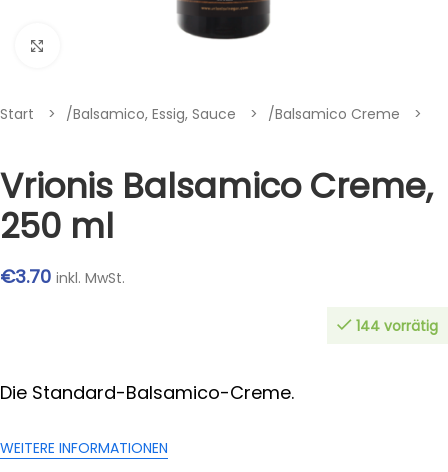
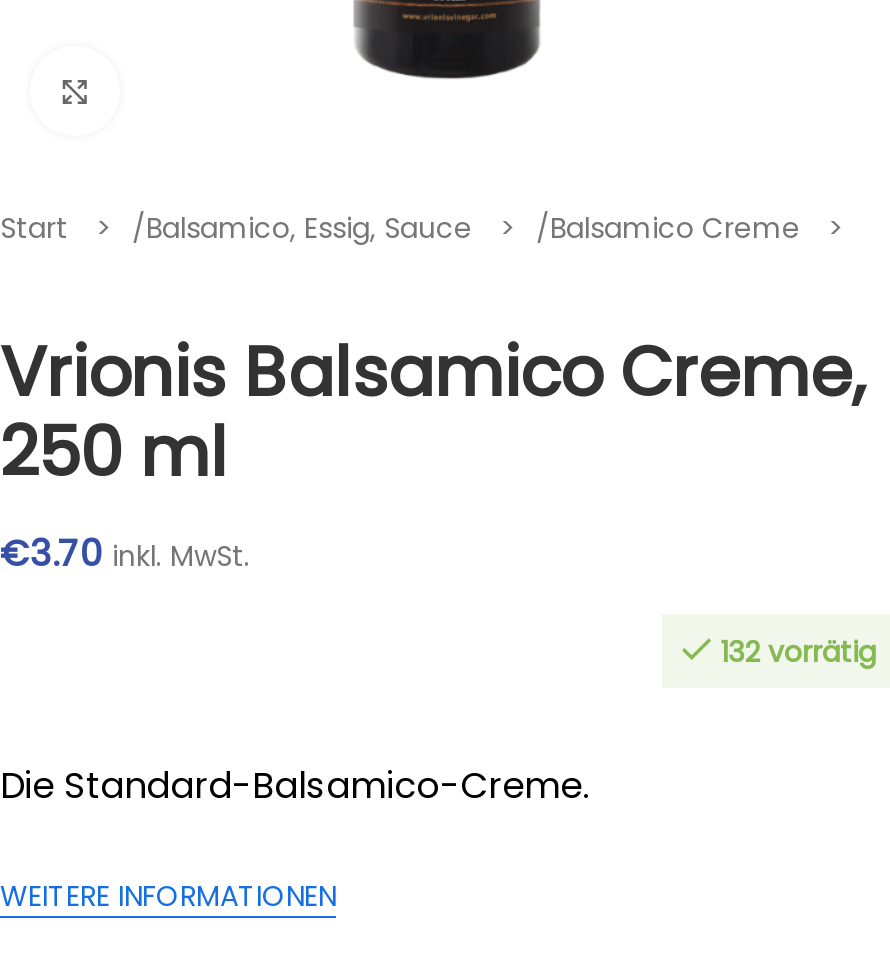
[356,316,438,336] 144 vorrätig -> [720,632,876,672] 132 vorrätig

